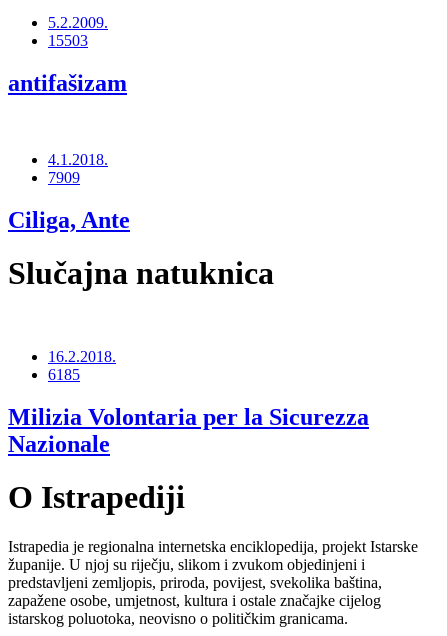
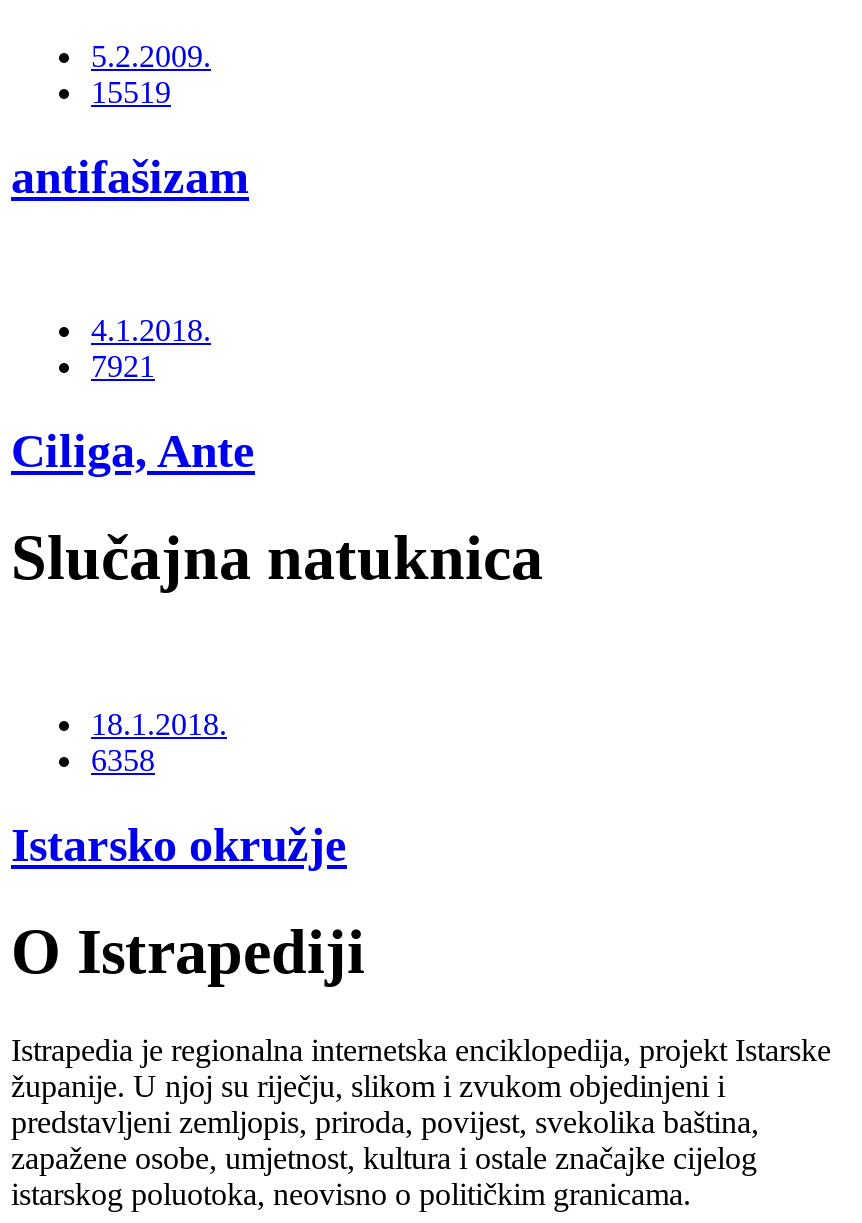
[48,32,88,49] 15503 -> [91,76,171,110] 15519
[48,169,80,186] 7909 -> [91,349,155,383] 7921
[48,348,116,383] 16.2.2018. | 6185 -> [91,707,227,777] 18.1.2018. | 6358
[8,404,369,457] Milizia Volontaria per la Sicurezza | Nazionale -> [11,819,347,871] Istarsko okružje

